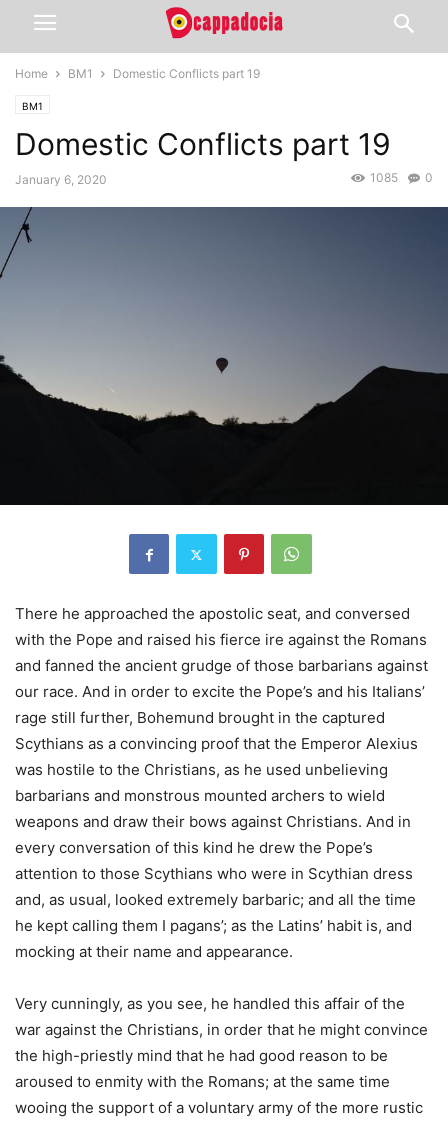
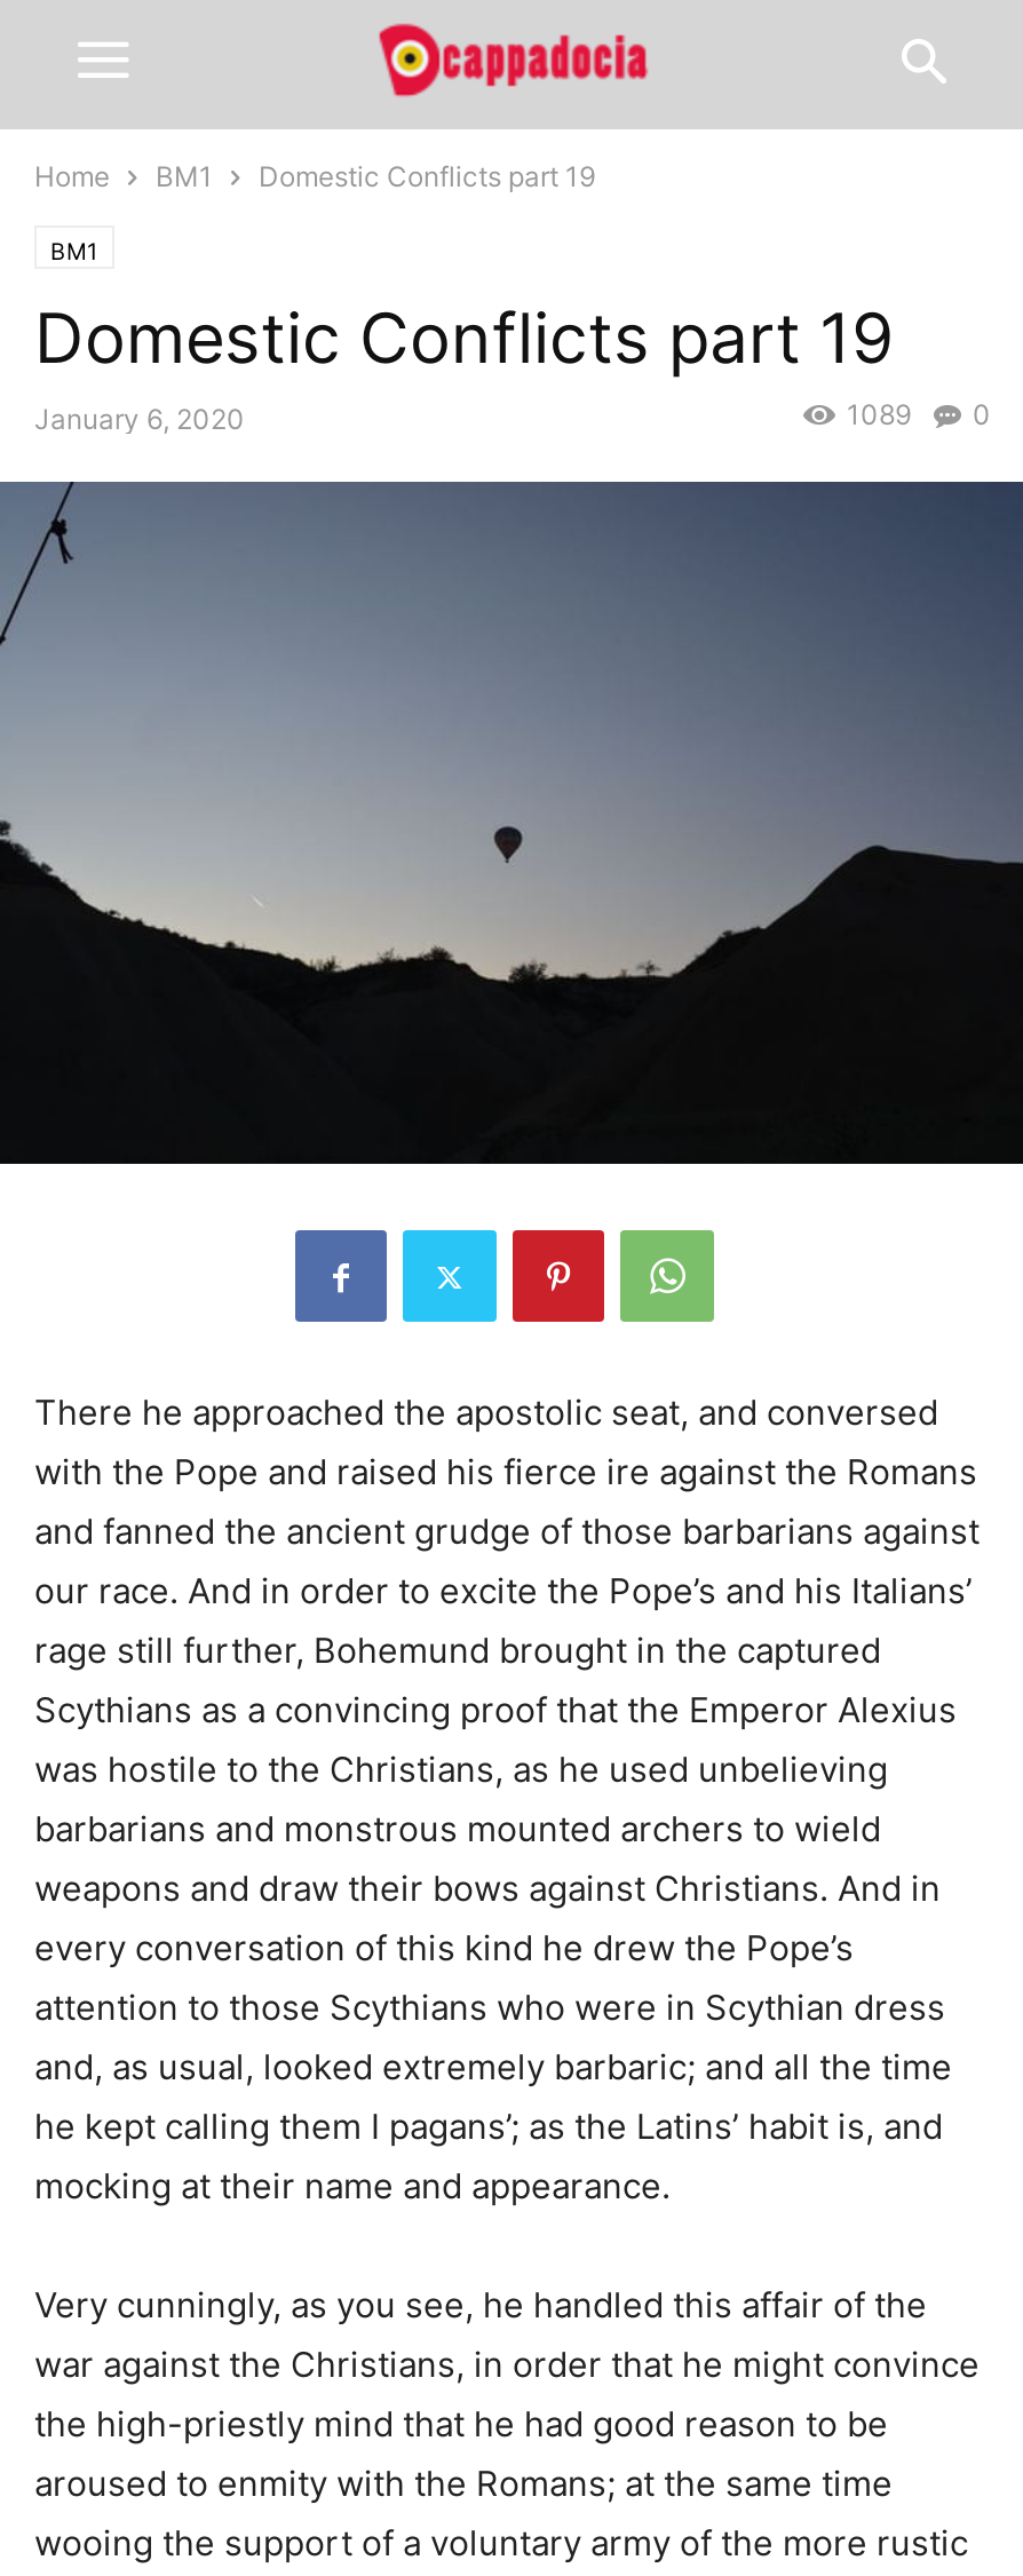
[370,170,433,185] 1085 0 -> [847,397,991,431] 1089 0

